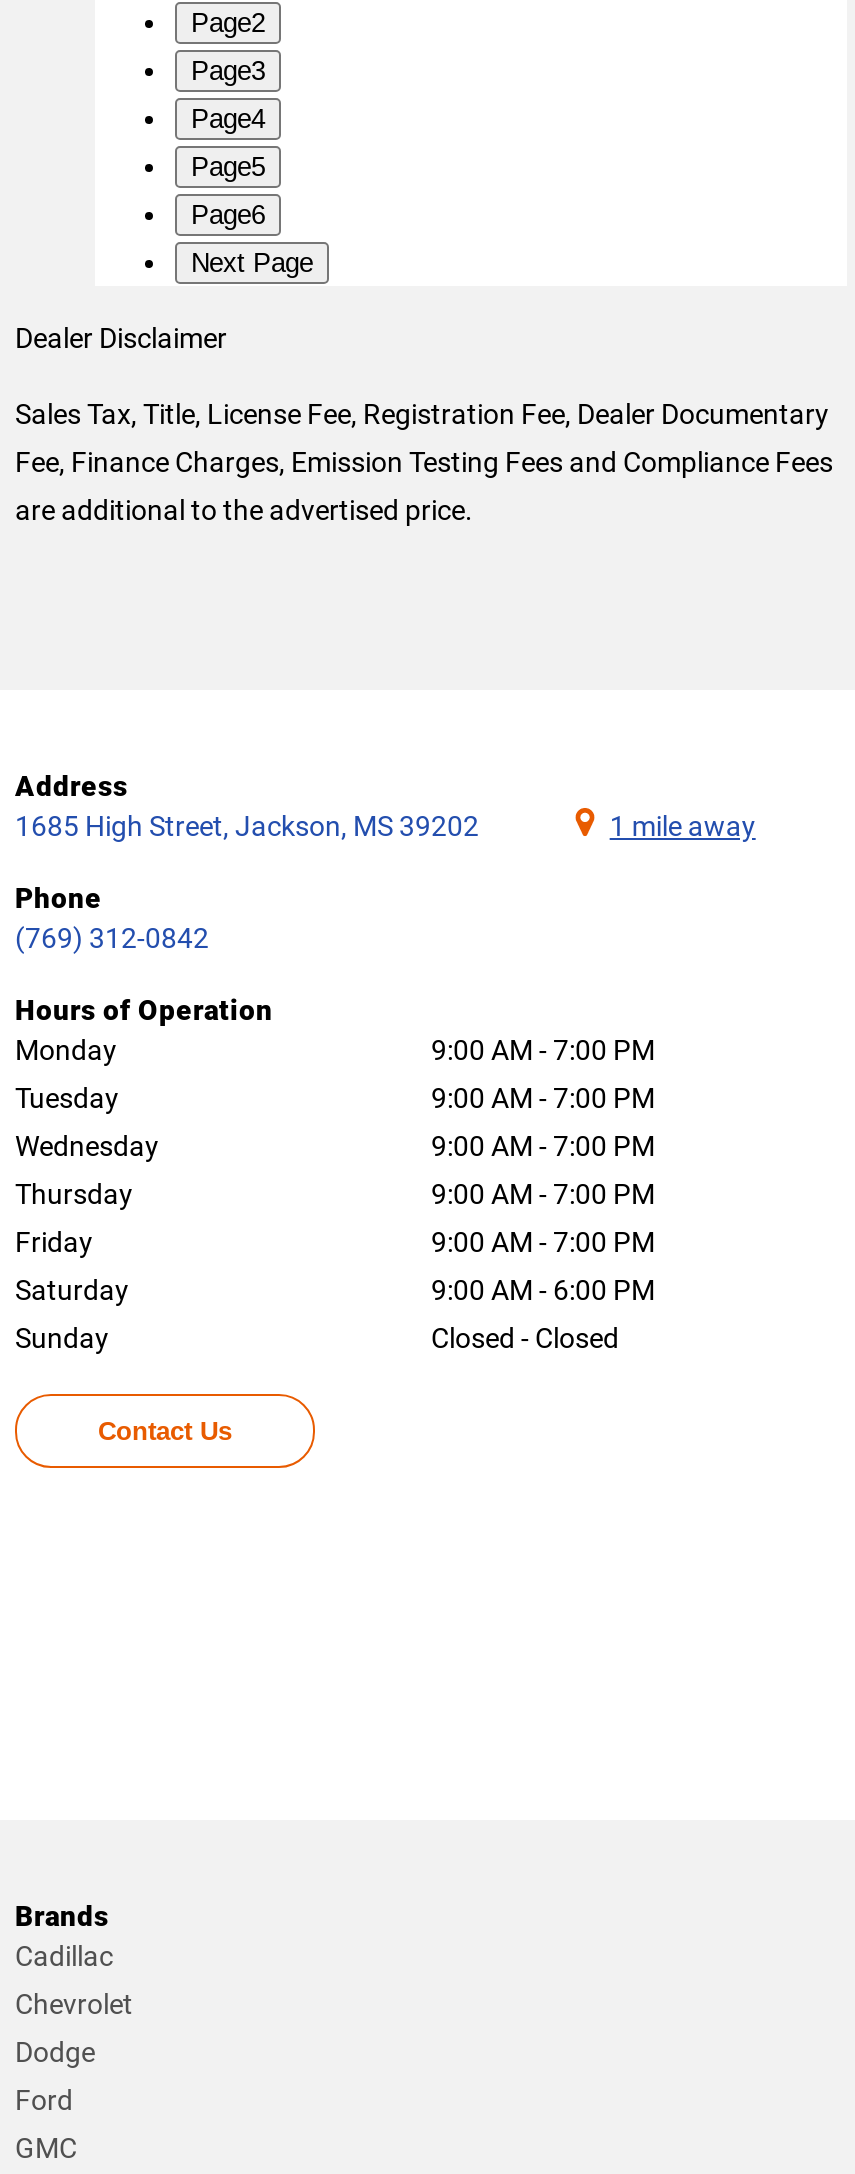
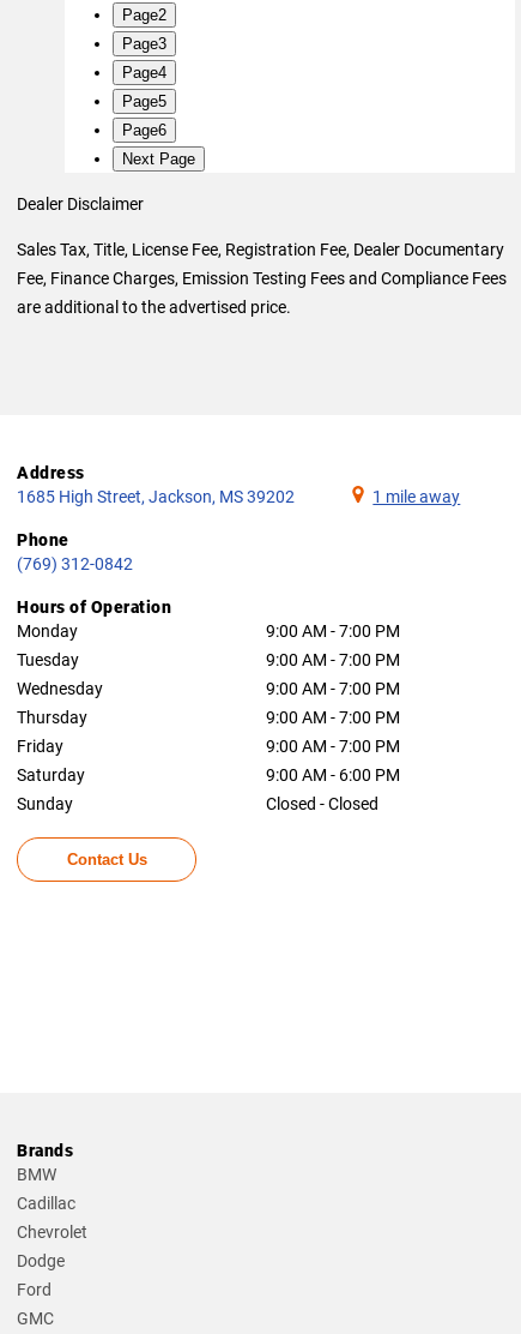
none -> [17,1165,56,1184] BMW

